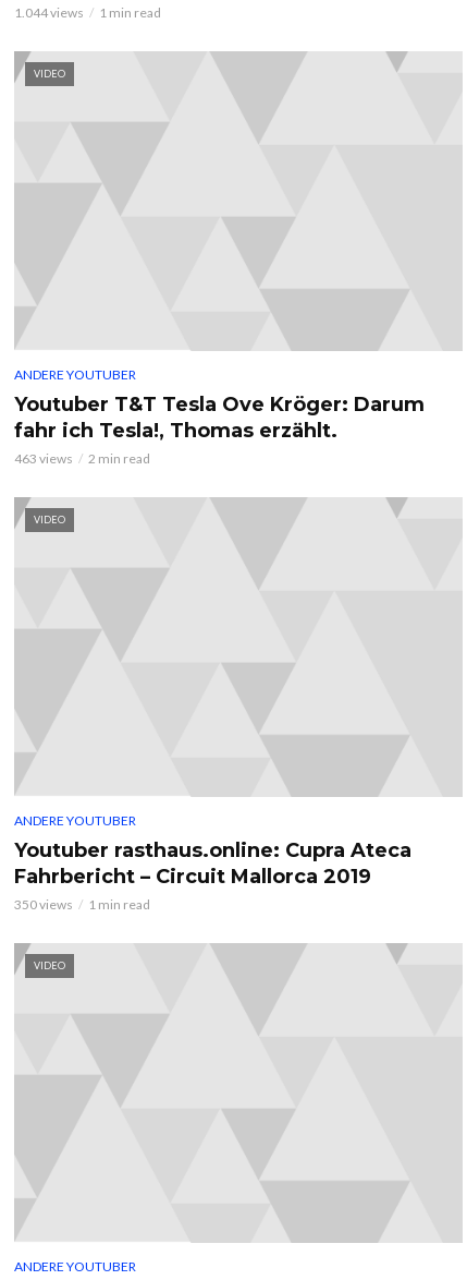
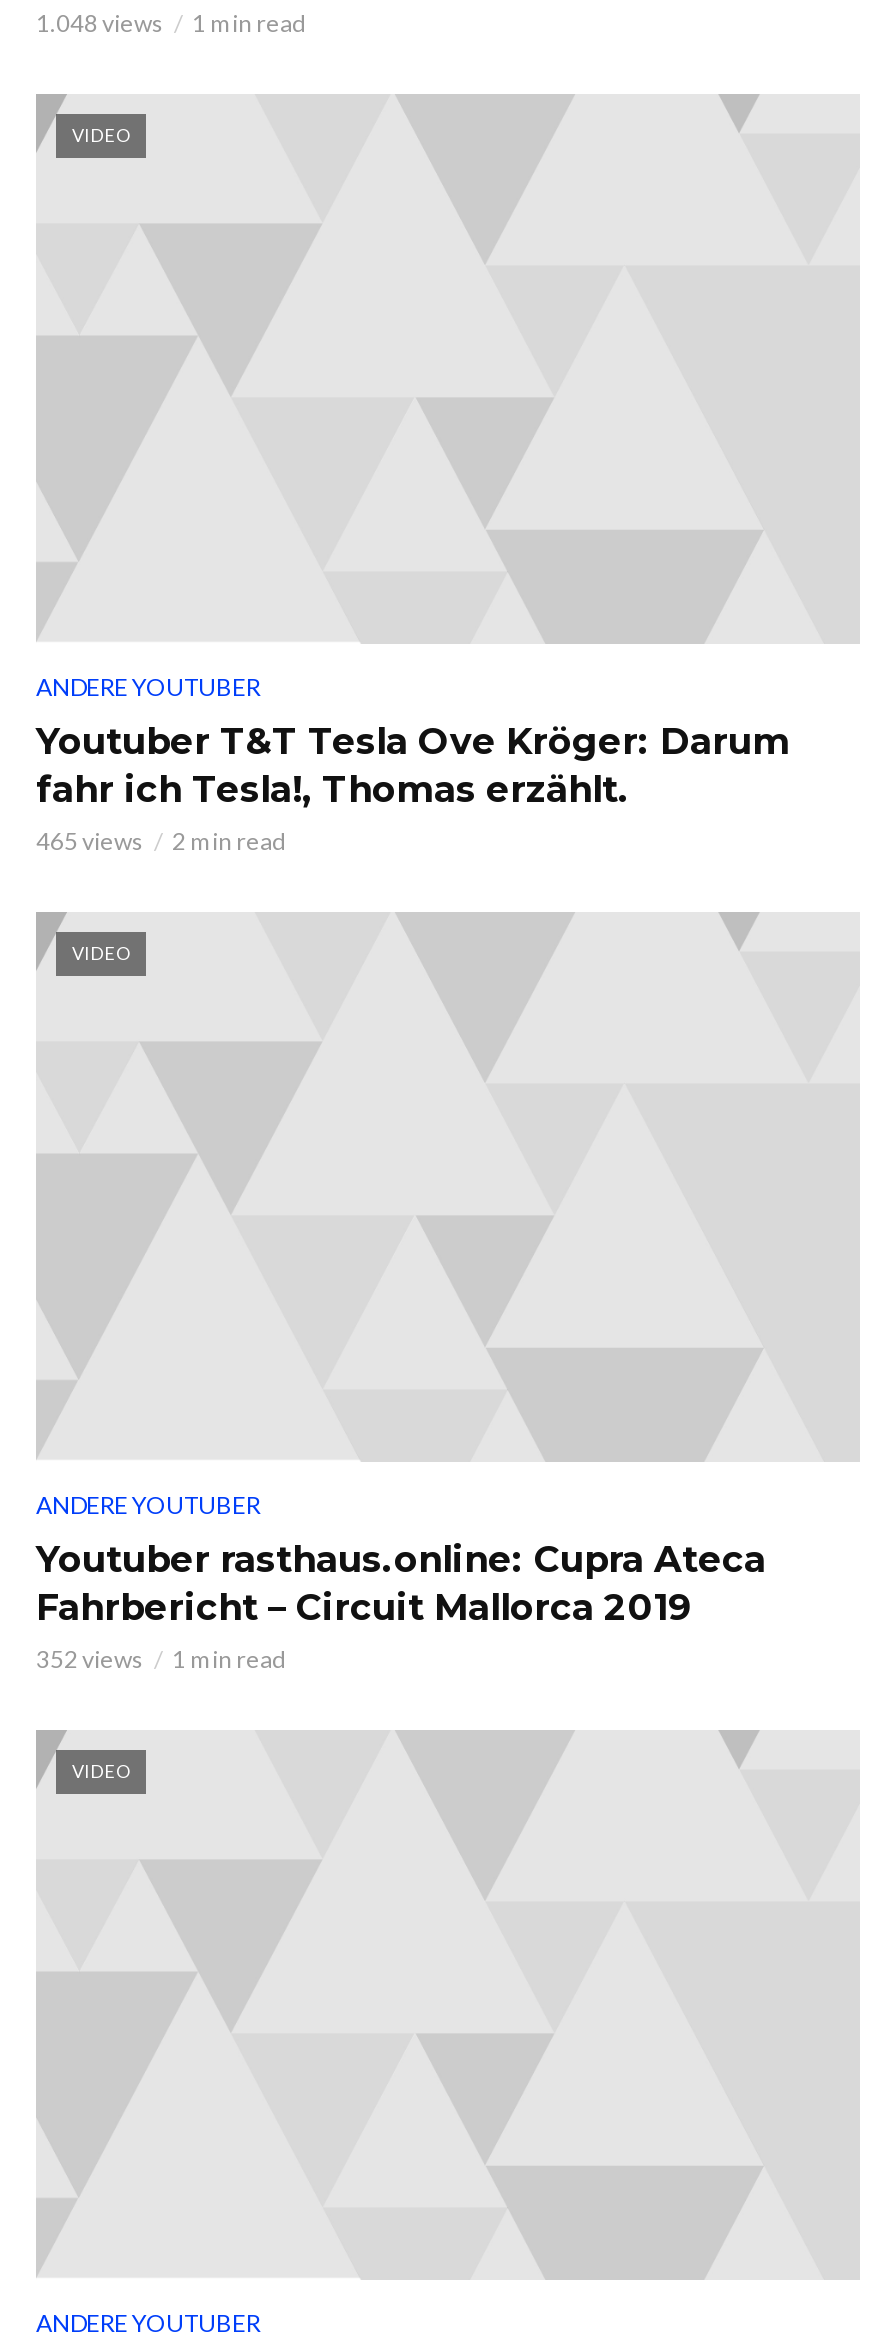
[14,4,161,21] 1.044 views 1 min read -> [36,8,306,38] 1.048 views 1 min read
[14,451,150,467] 463 views 2 min read -> [36,826,286,856] 465 views 2 min read
[14,897,150,913] 350 views 1 min read -> [36,1645,286,1675] 352 views 1 min read

